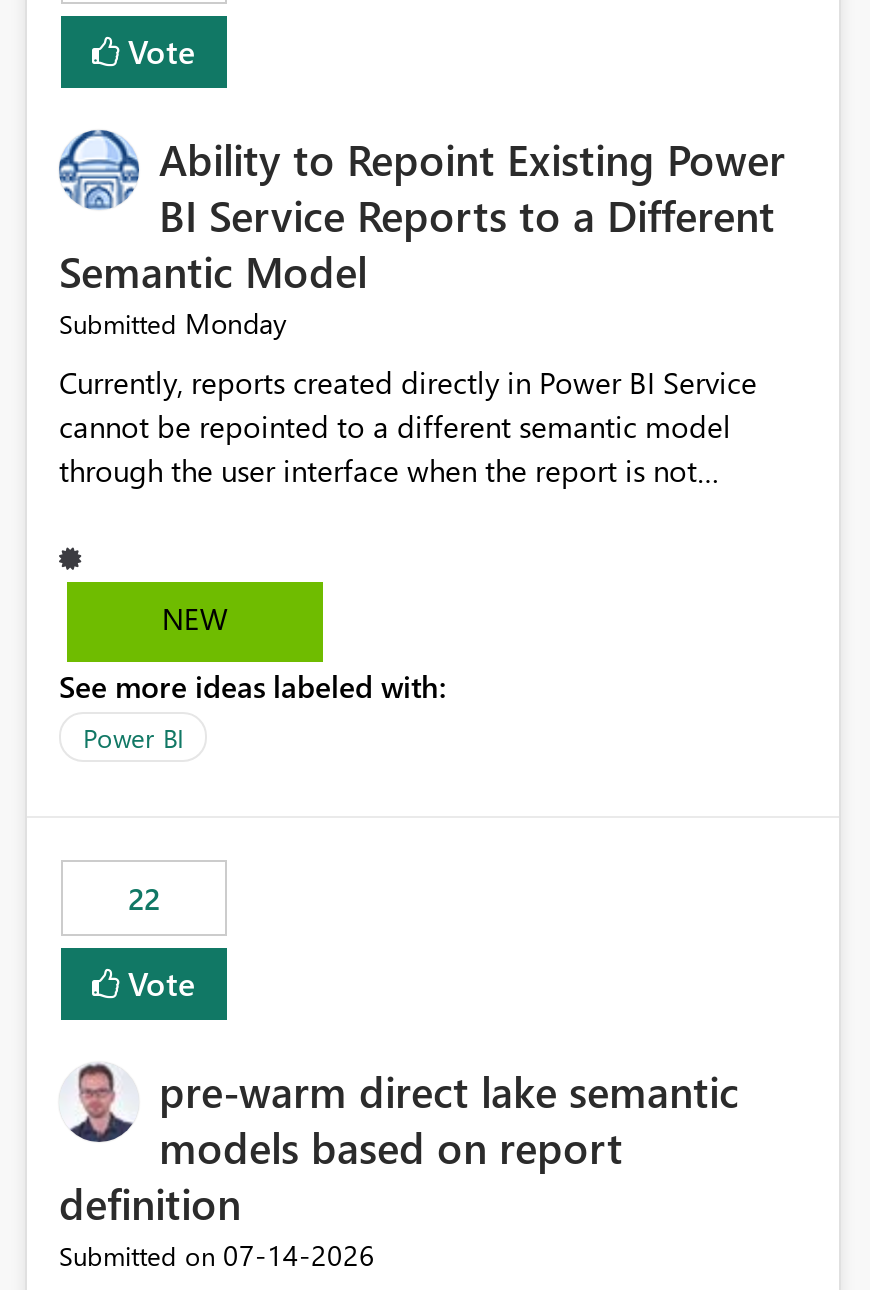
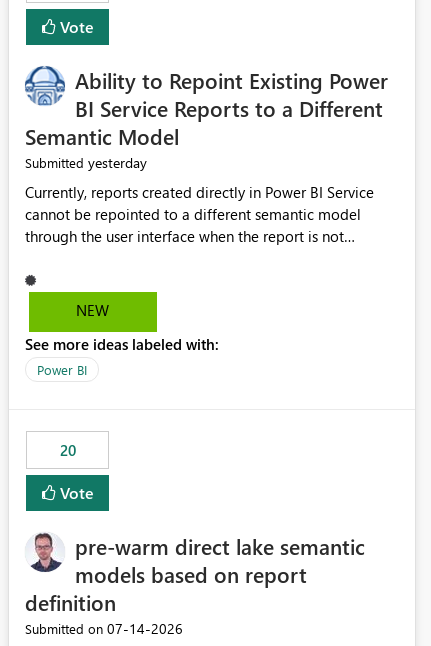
[59,305,287,343] Submitted Monday -> [25,153,147,172] Submitted yesterday
[128,879,160,919] 22 -> [59,440,75,460] 20

